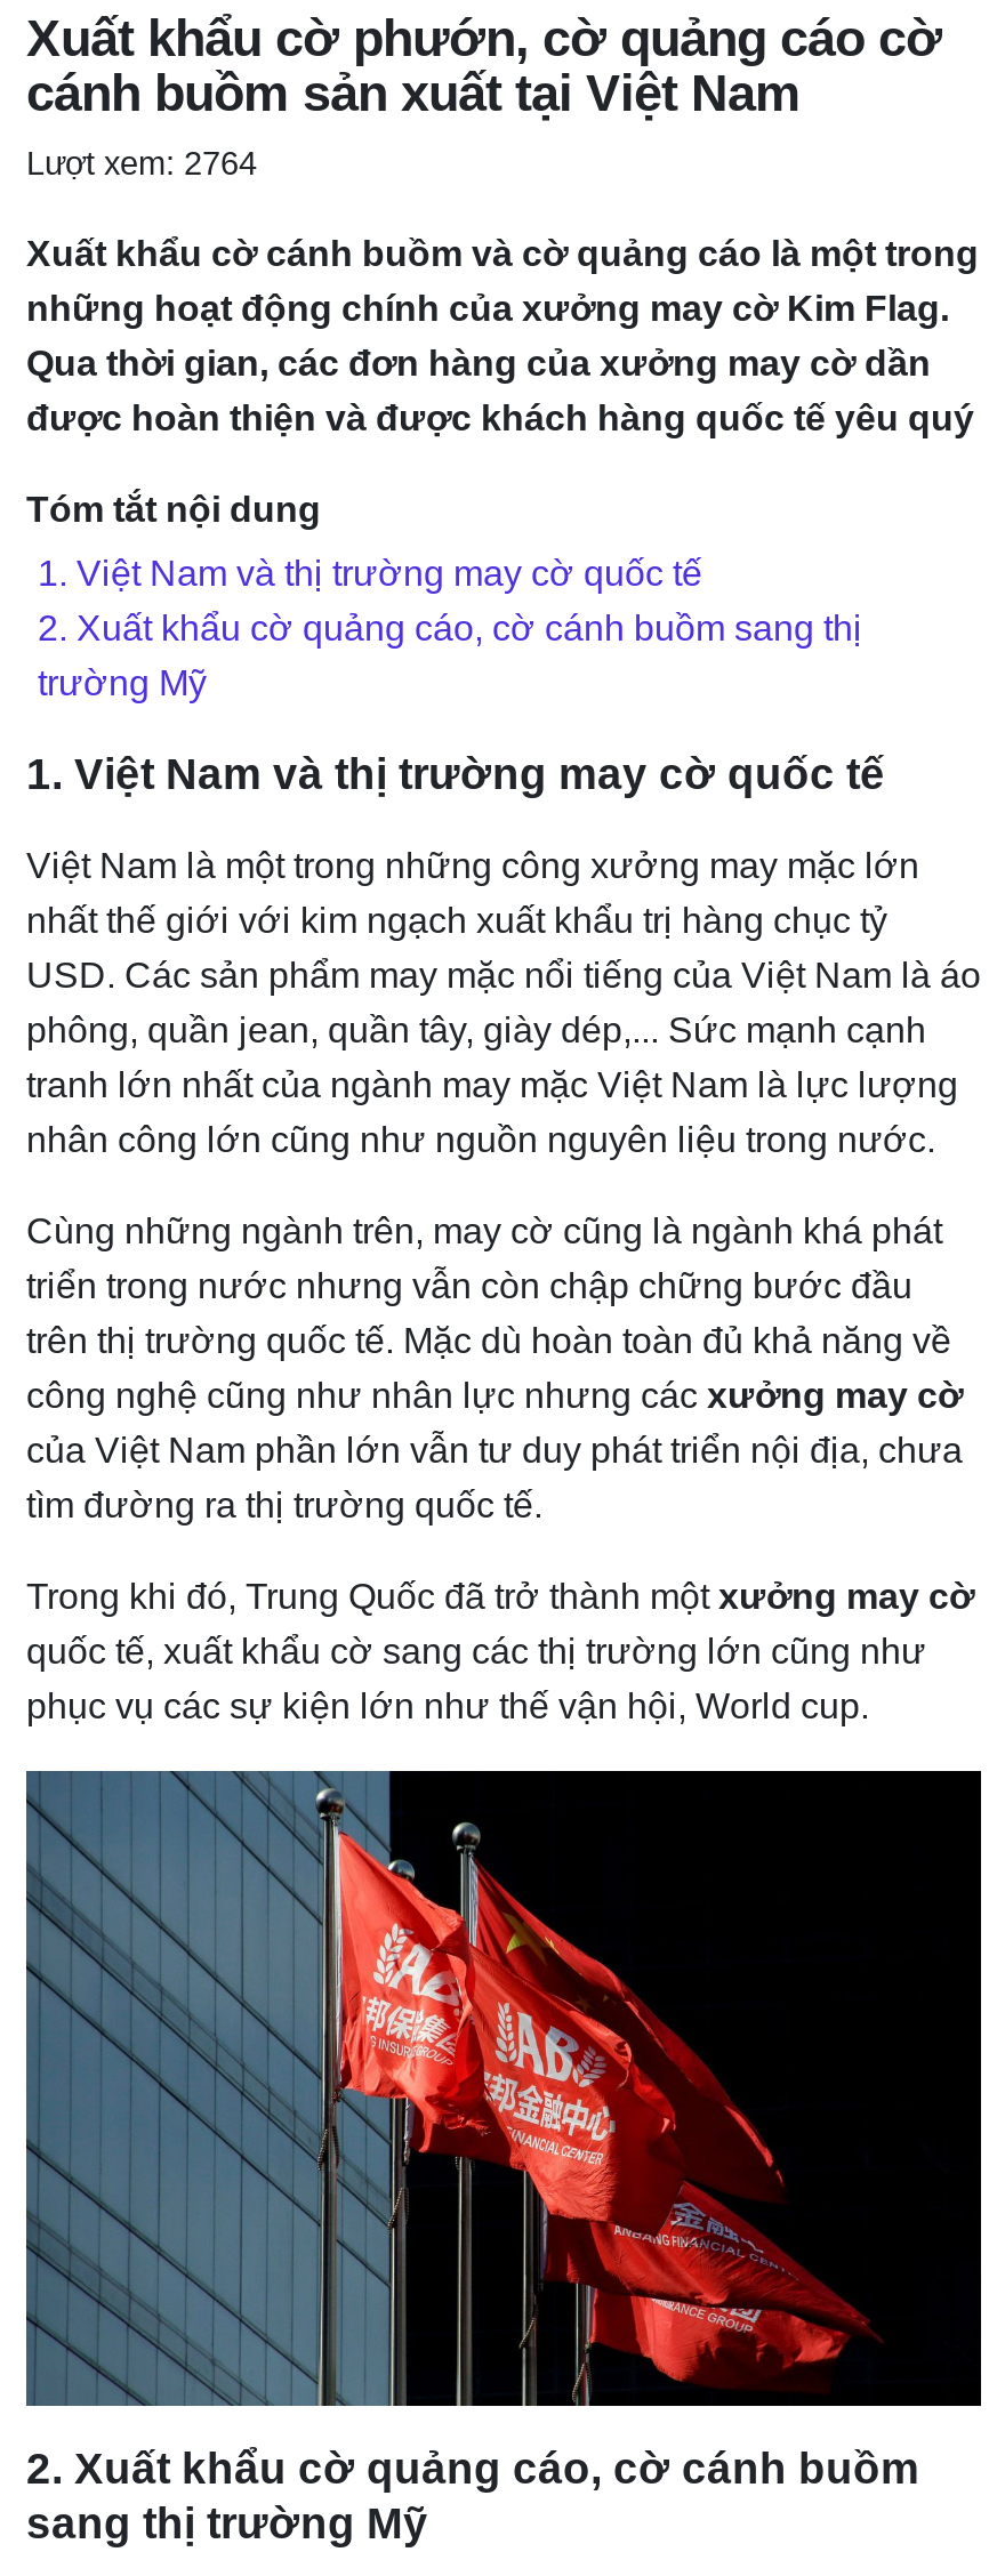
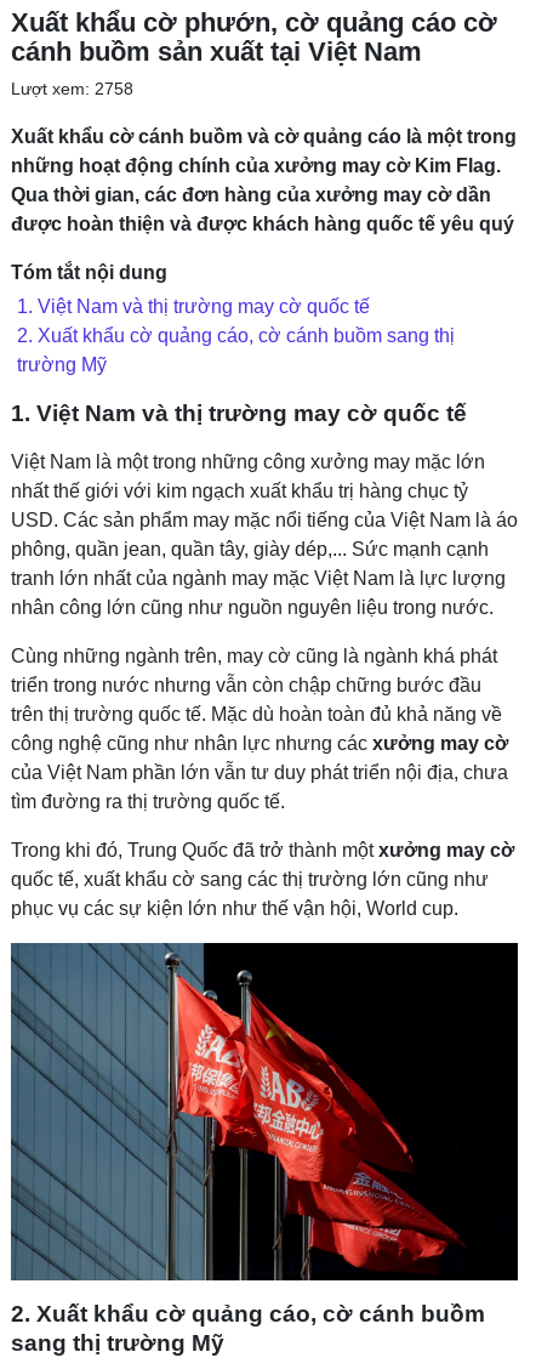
[26,146,257,183] Lượt xem: 2764 -> [11,79,133,99] Lượt xem: 2758

